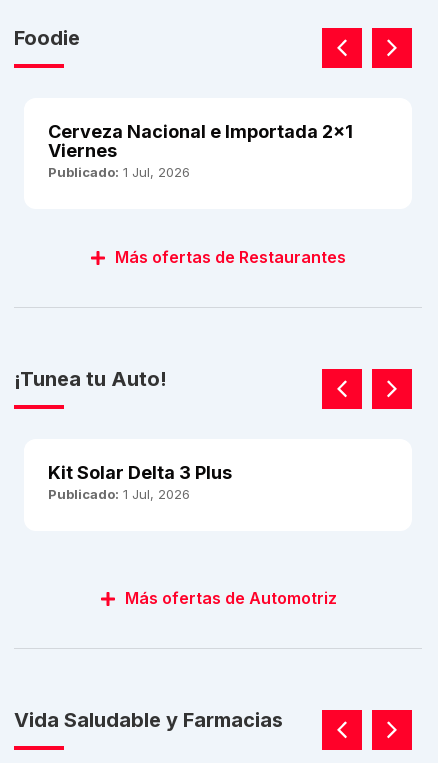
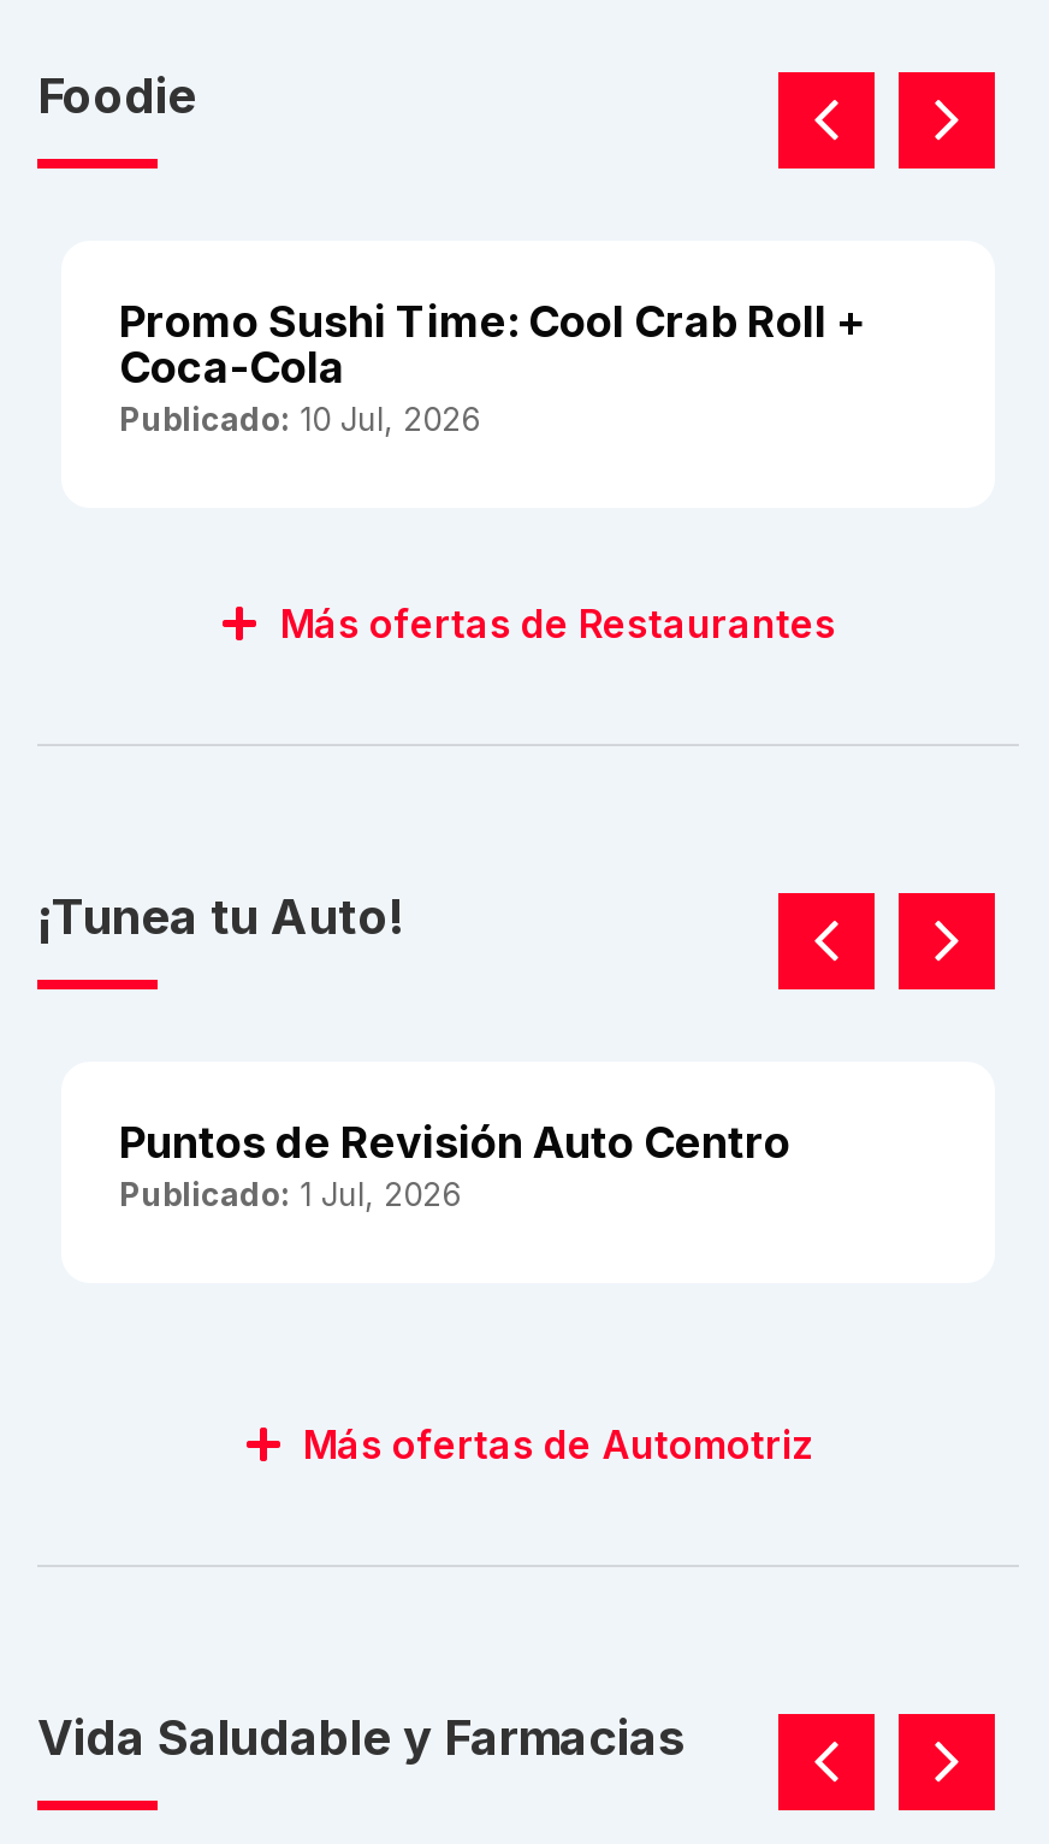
[48,121,353,180] Cerveza Nacional e Importada 2×1 | Viernes | Publicado: 1 Jul, 2026 -> [119,296,865,438] Promo Sushi Time: Cool Crab Roll + | Coca-Cola | Publicado: 10 Jul, 2026
[48,462,232,483] Kit Solar Delta 3 Plus -> [119,1117,790,1168] Puntos de Revisión Auto Centro

